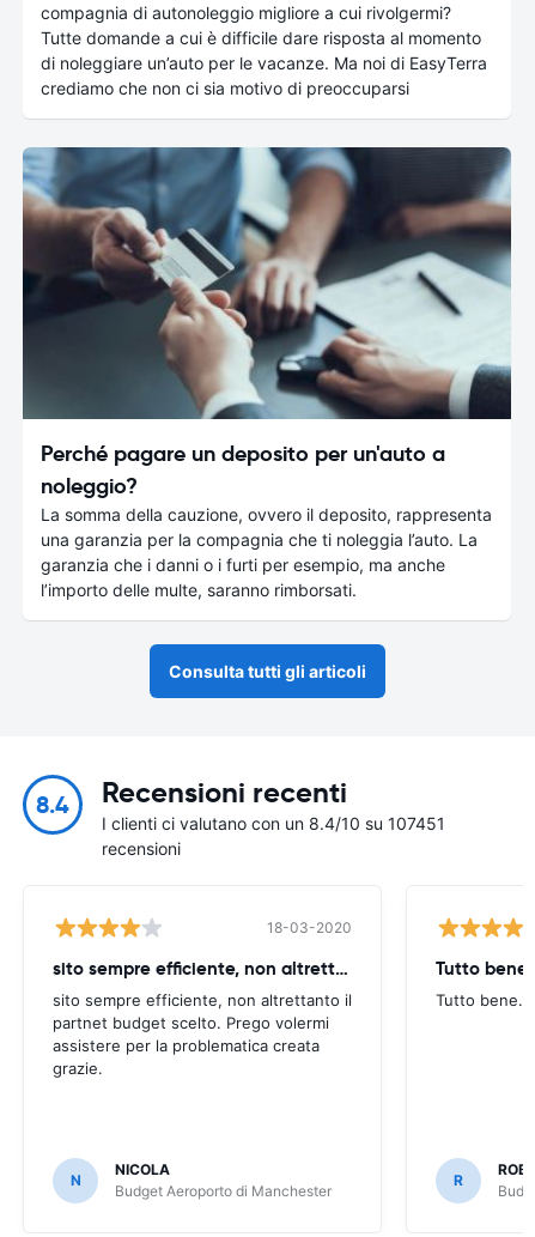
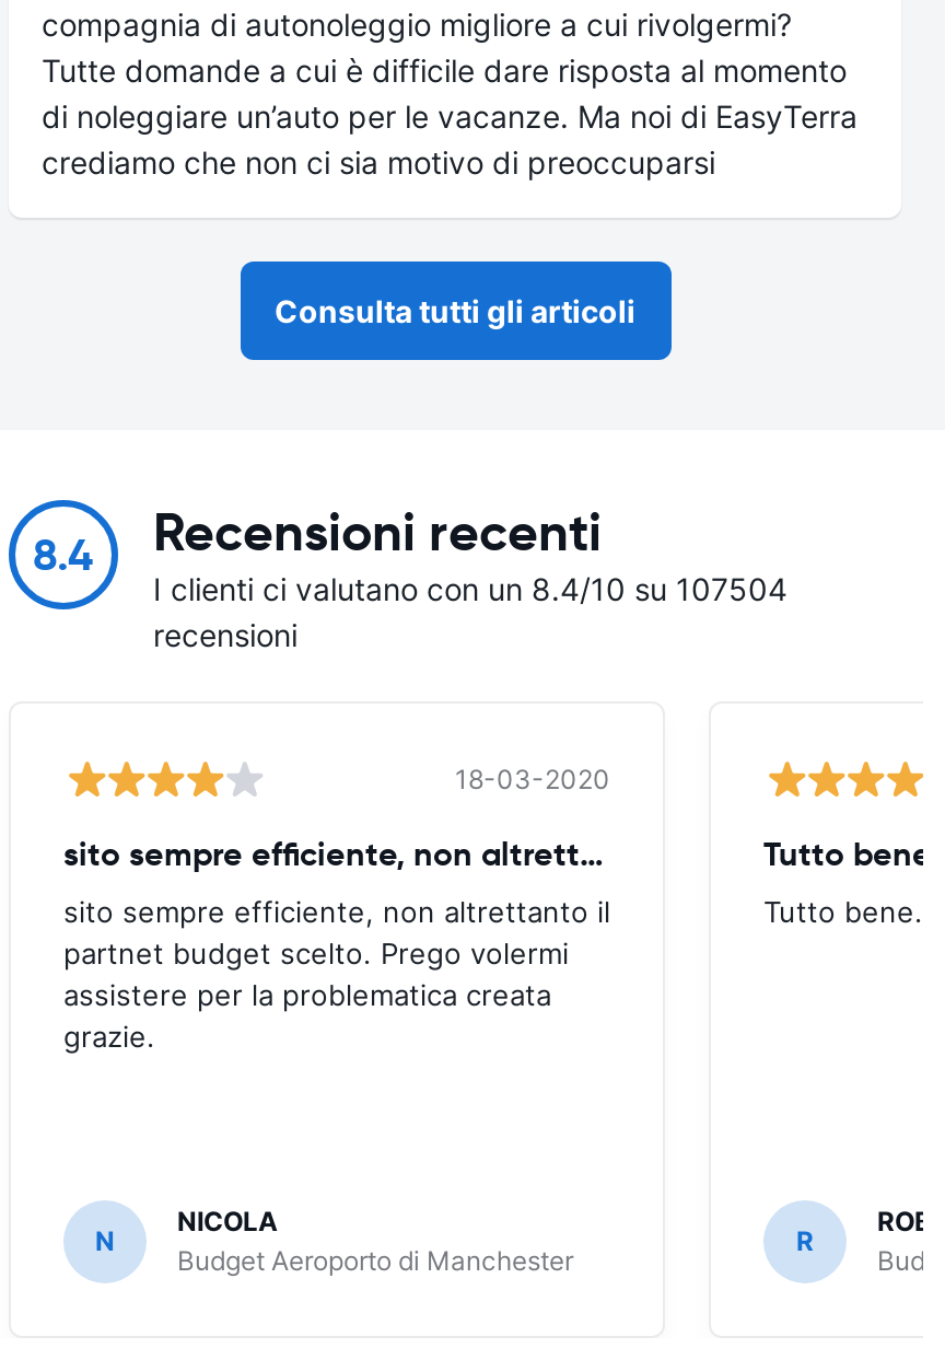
[22,146,512,600] [image] | Perché pagare un deposito per un'auto a | noleggio? | La somma della cauzione, ovvero il deposito, rappresenta | una garanzia per la compagnia che ti noleggia l’auto. La | garanzia che i danni o i furti per esempio, ma anche | l’importo delle multe, saranno rimborsati. -> none
[102,813,445,833] I clienti ci valutano con un 8.4/10 su 107451 -> [153,570,787,607] I clienti ci valutano con un 8.4/10 su 107504

